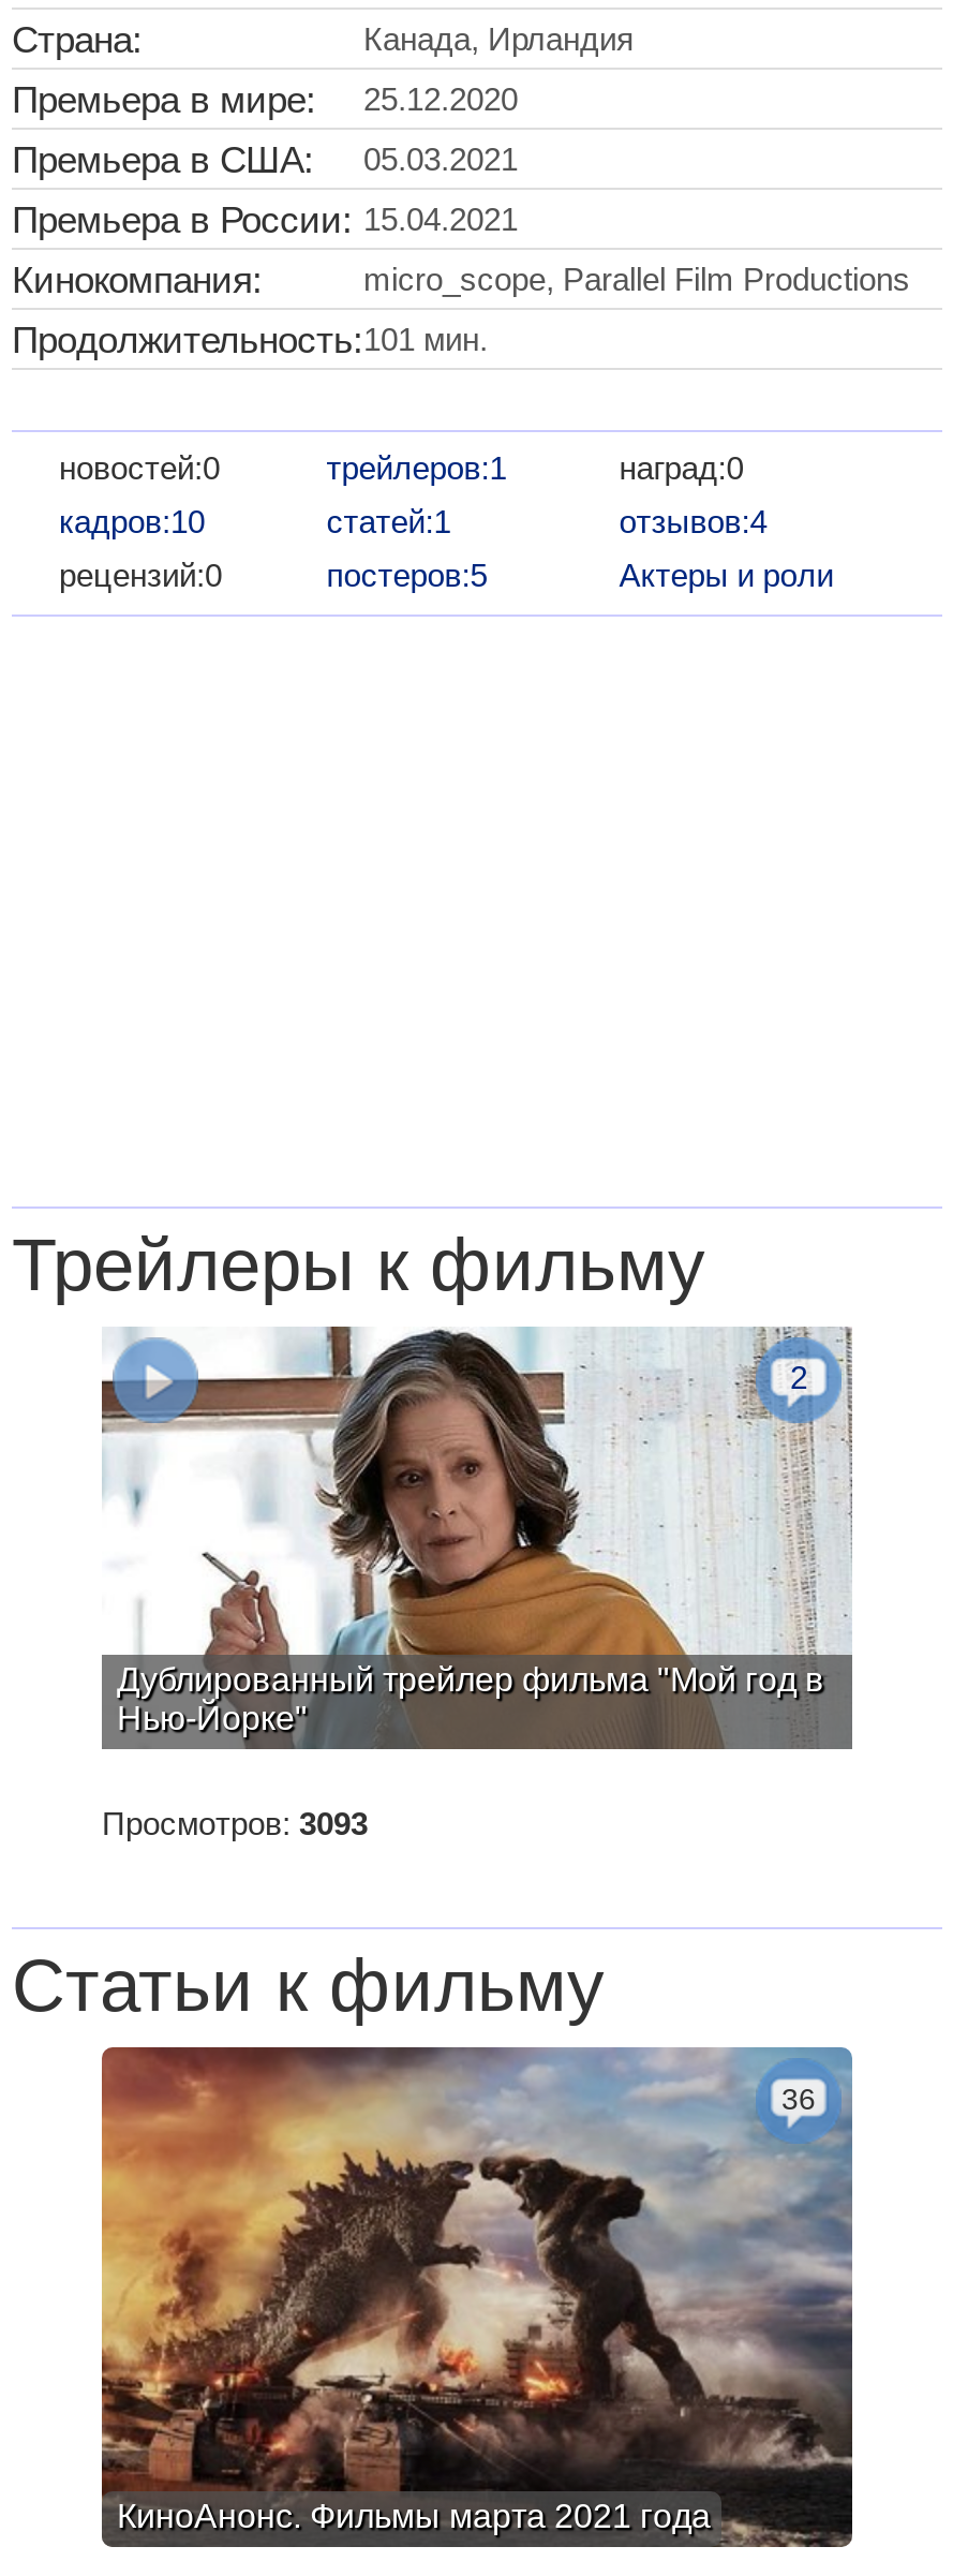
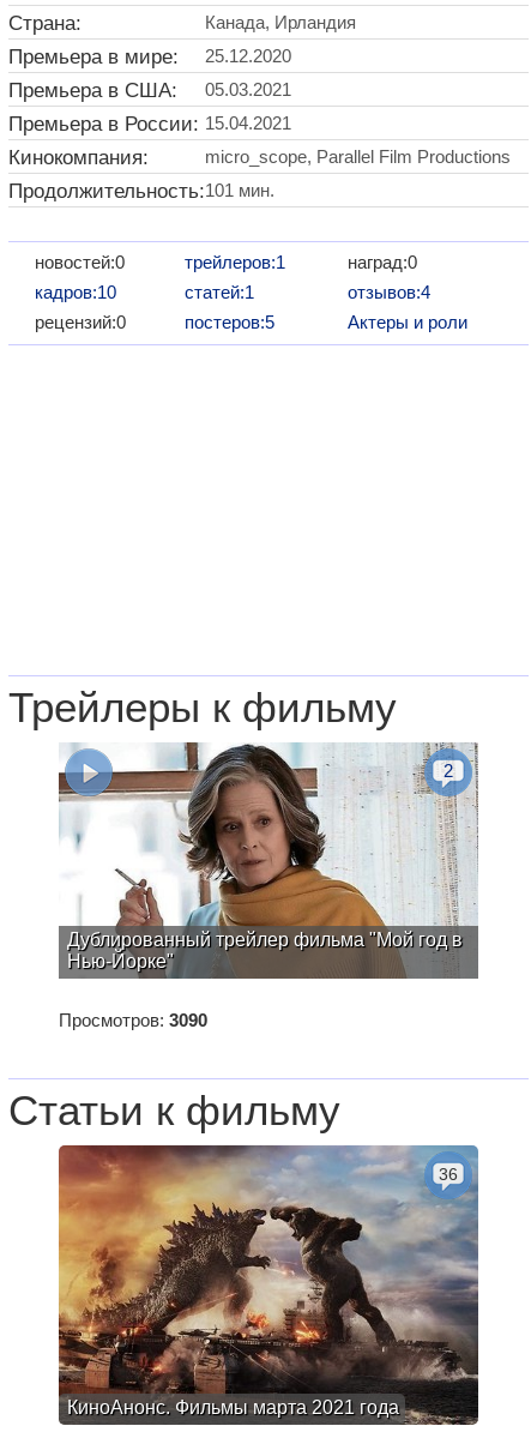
[102,1805,368,1842] Просмотров: 3093 -> [59,1010,207,1030] Просмотров: 3090

